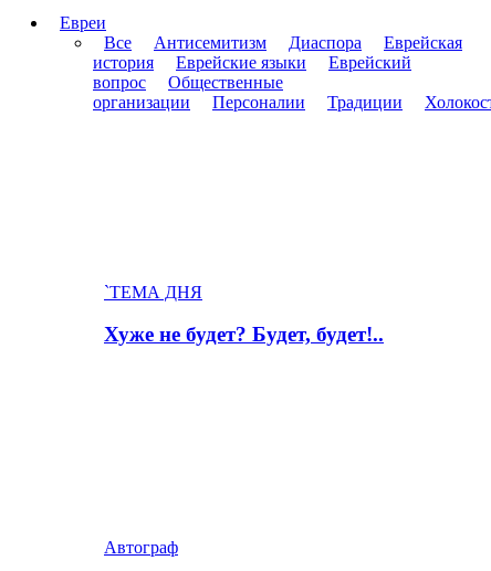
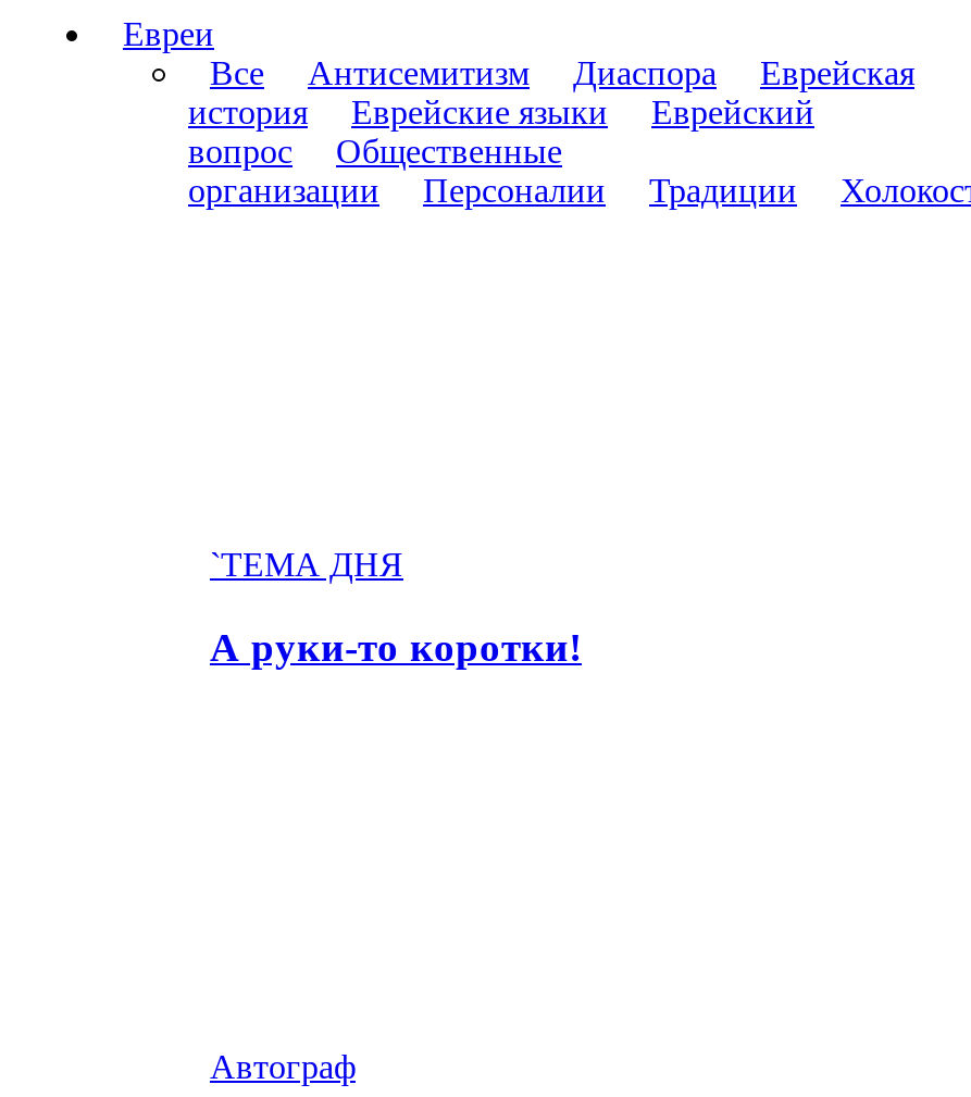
[104,323,384,346] Хуже не будет? Будет, будет!.. -> [210,625,582,671] А руки-то коротки!

